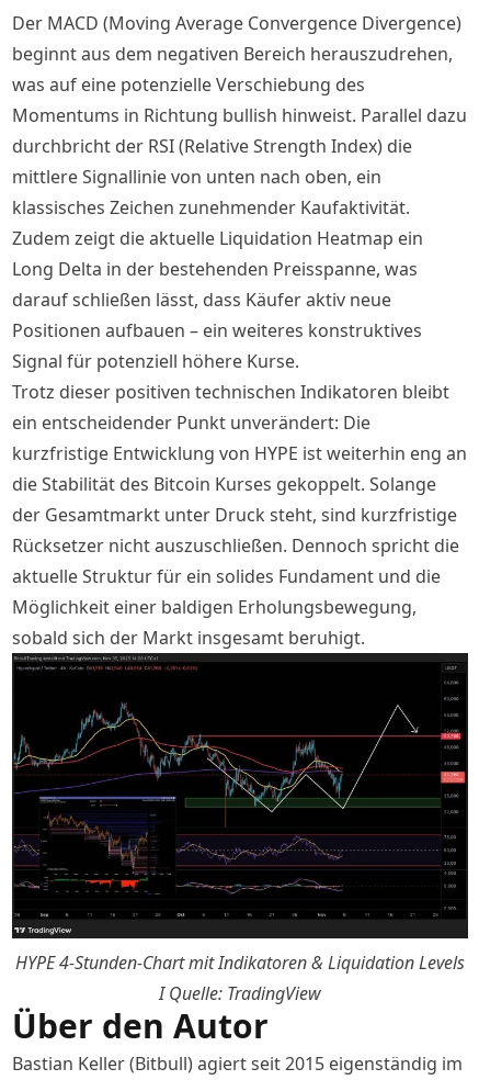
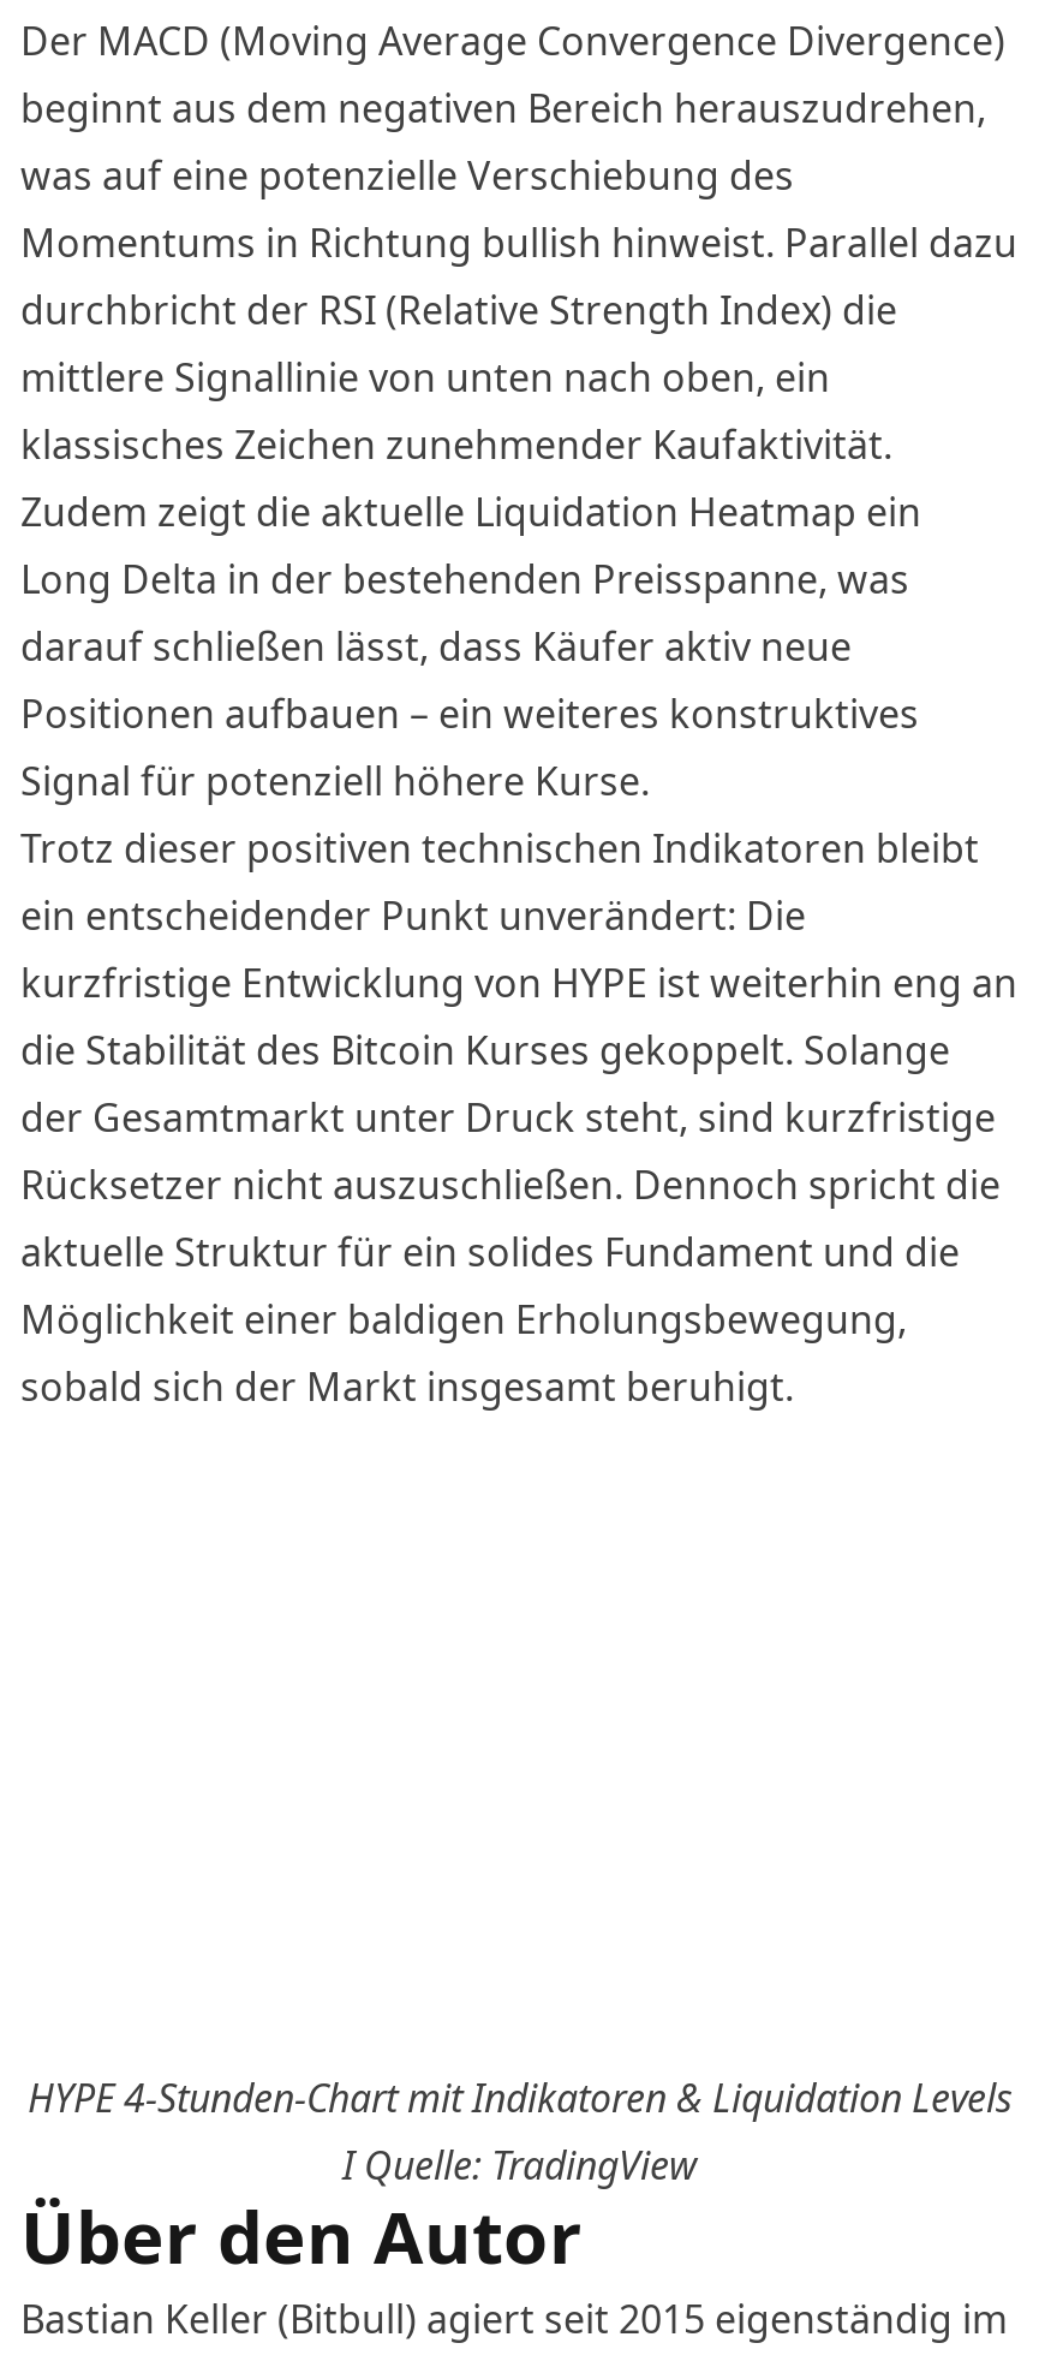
[11,652,469,940] [image] -> none

